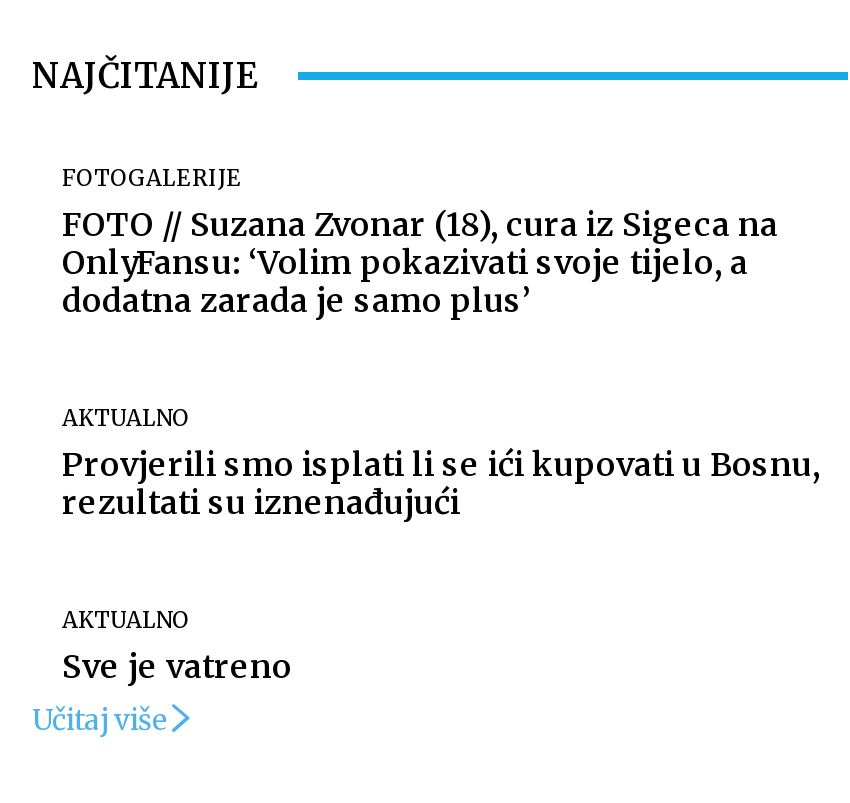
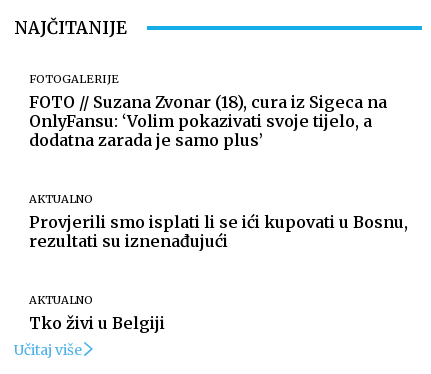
[62,646,292,686] Sve je vatreno -> [29,313,165,333] Tko živi u Belgiji

